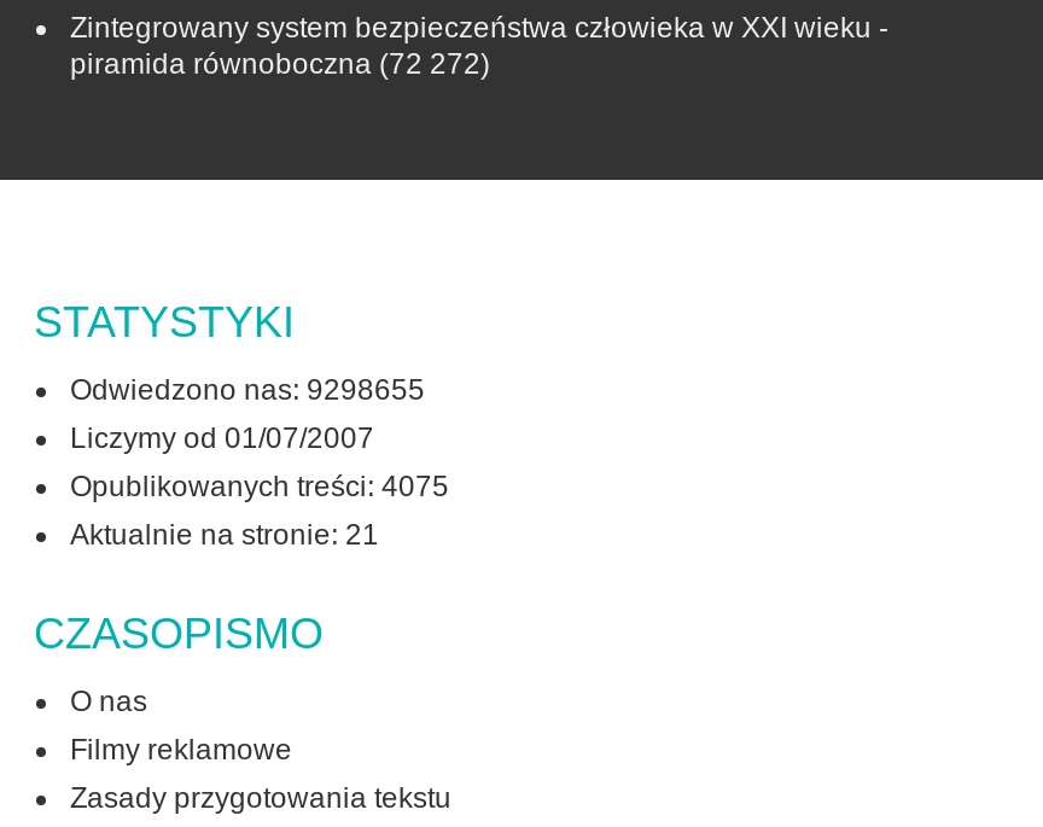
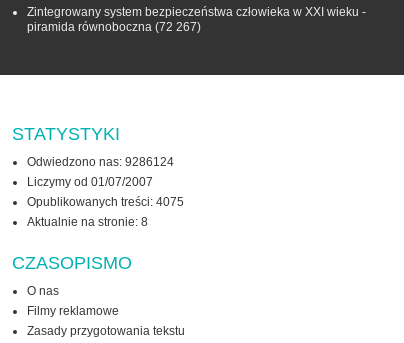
[70,48,490,82] piramida równoboczna (72 272) -> [27,20,201,34] piramida równoboczna (72 267)
[70,374,425,408] Odwiedzono nas: 9298655 -> [27,155,174,169] Odwiedzono nas: 9286124
[70,519,379,553] Aktualnie na stronie: 21 -> [27,215,148,229] Aktualnie na stronie: 8

